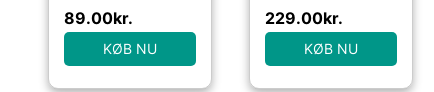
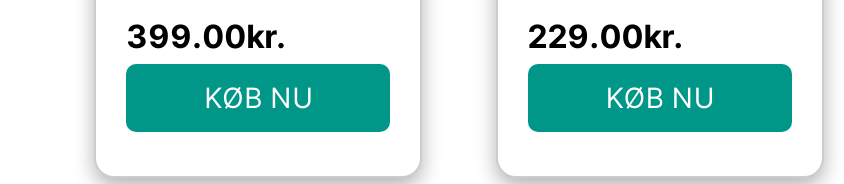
[64,7,133,27] 89.00kr. -> [126,15,286,55] 399.00kr.

